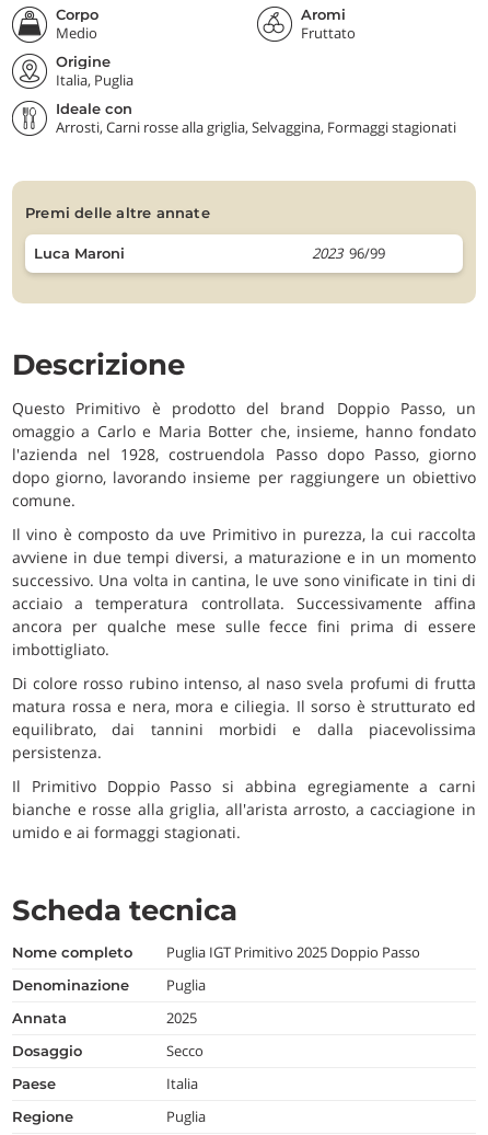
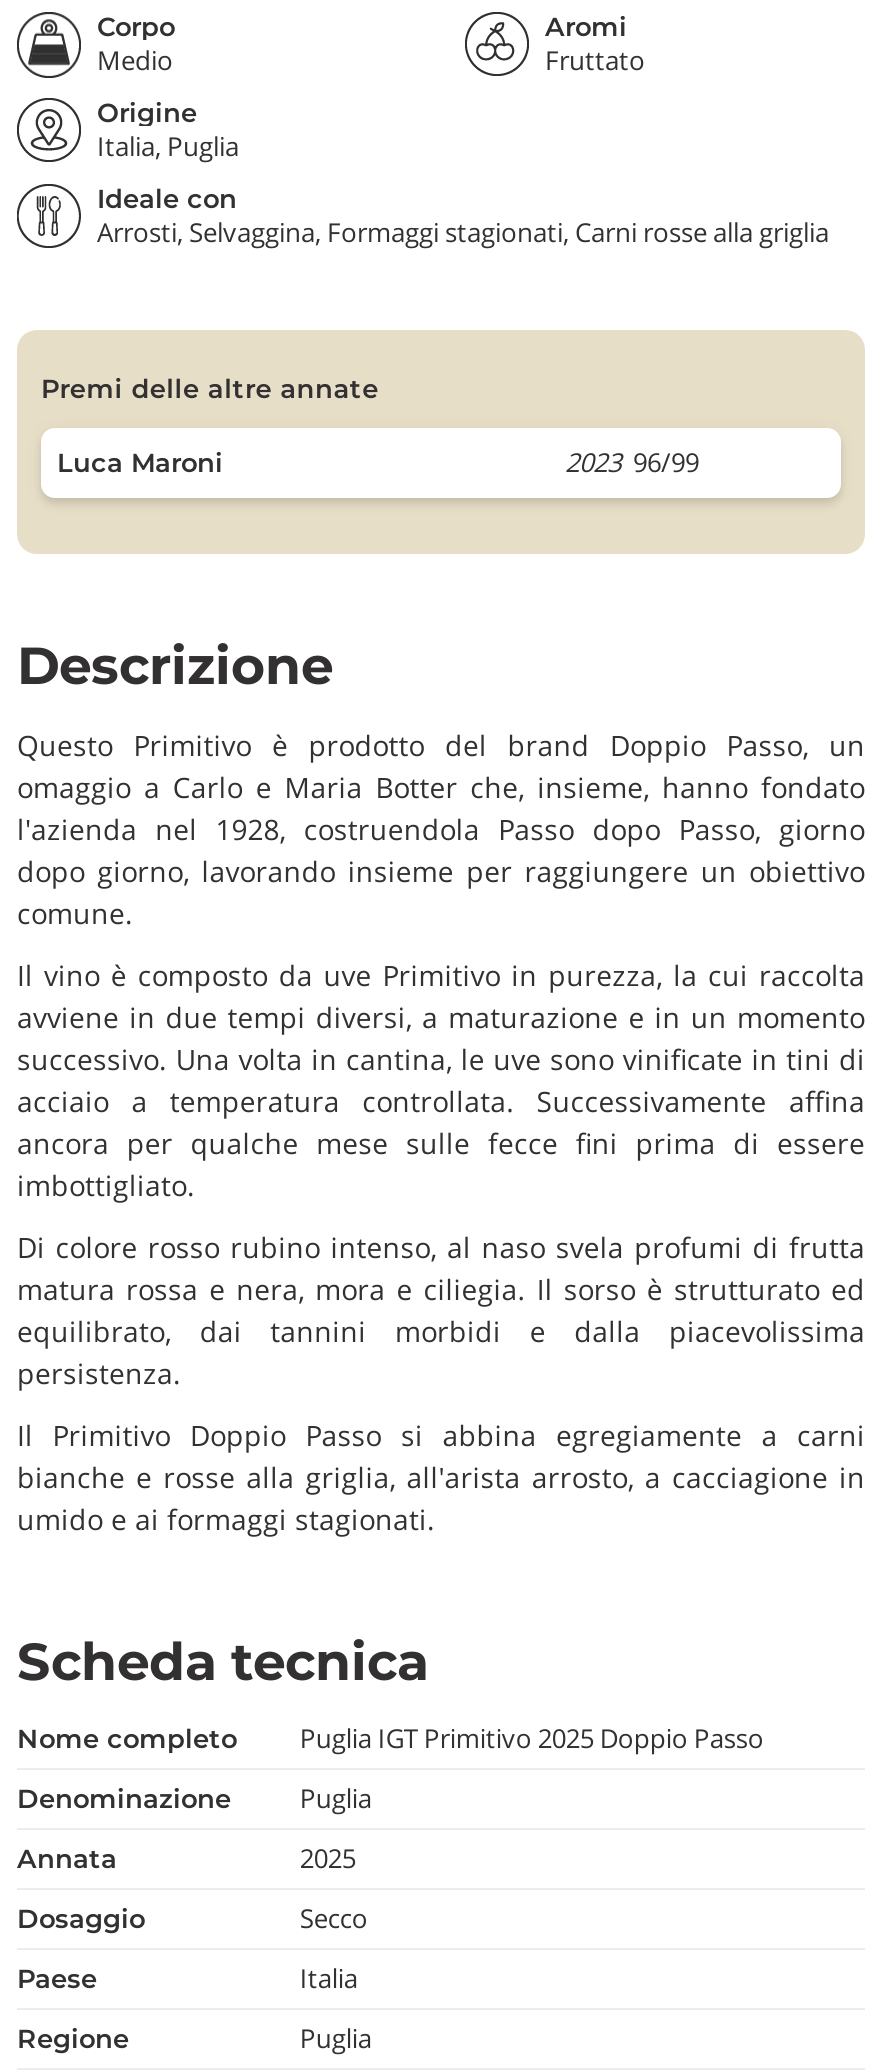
[56,117,456,137] Arrosti, Carni rosse alla griglia, Selvaggina, Formaggi stagionati -> [97,214,829,250] Arrosti, Selvaggina, Formaggi stagionati, Carni rosse alla griglia

